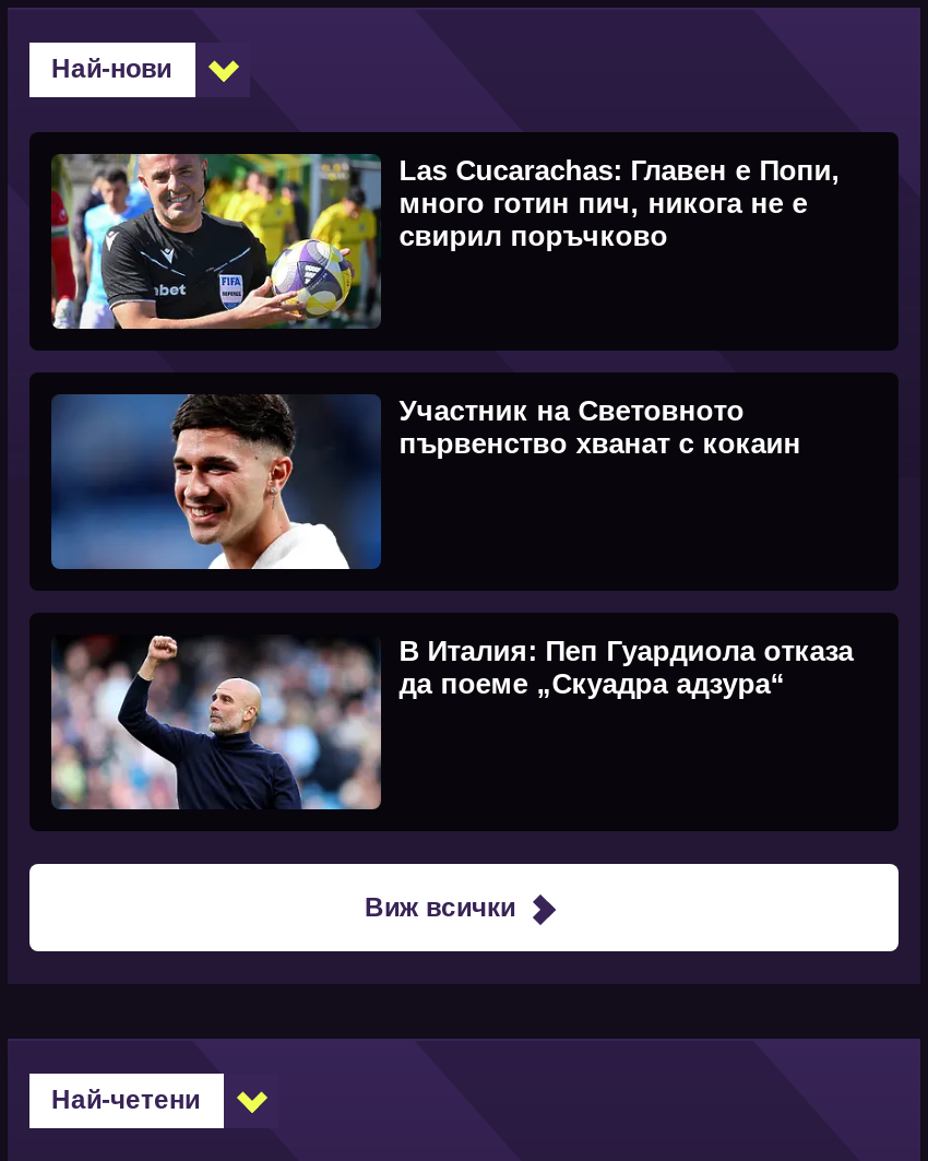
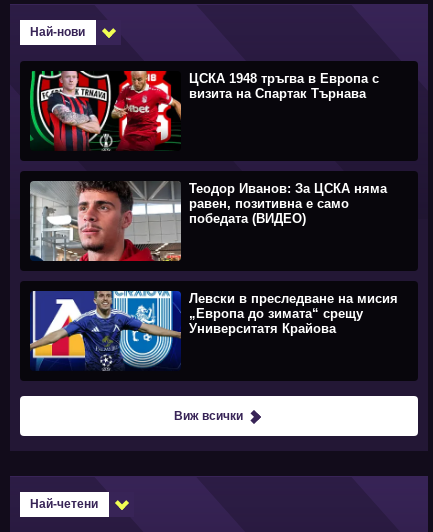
[49,152,840,331] [image] | Las Cucarachas: Главен е Попи, | много готин пич, никога не е | свирил поръчково -> [29,70,379,151] [image] | ЦСКА 1948 тръгва в Европа с | визита на Спартак Търнава
[51,392,801,571] [image] | Участник на Световното | първенство хванат с кокаин -> [29,181,387,262] [image] | Теодор Иванов: За ЦСКА няма | равен, позитивна е само | победата (ВИДЕО)
[49,634,853,811] [image] | В Италия: Пеп Гуардиола отказа | да поеме „Скуадра адзура“ -> [30,290,398,371] [image] | Левски в преследване на мисия | „Европа до зимата“ срещу | Университатя Крайова

